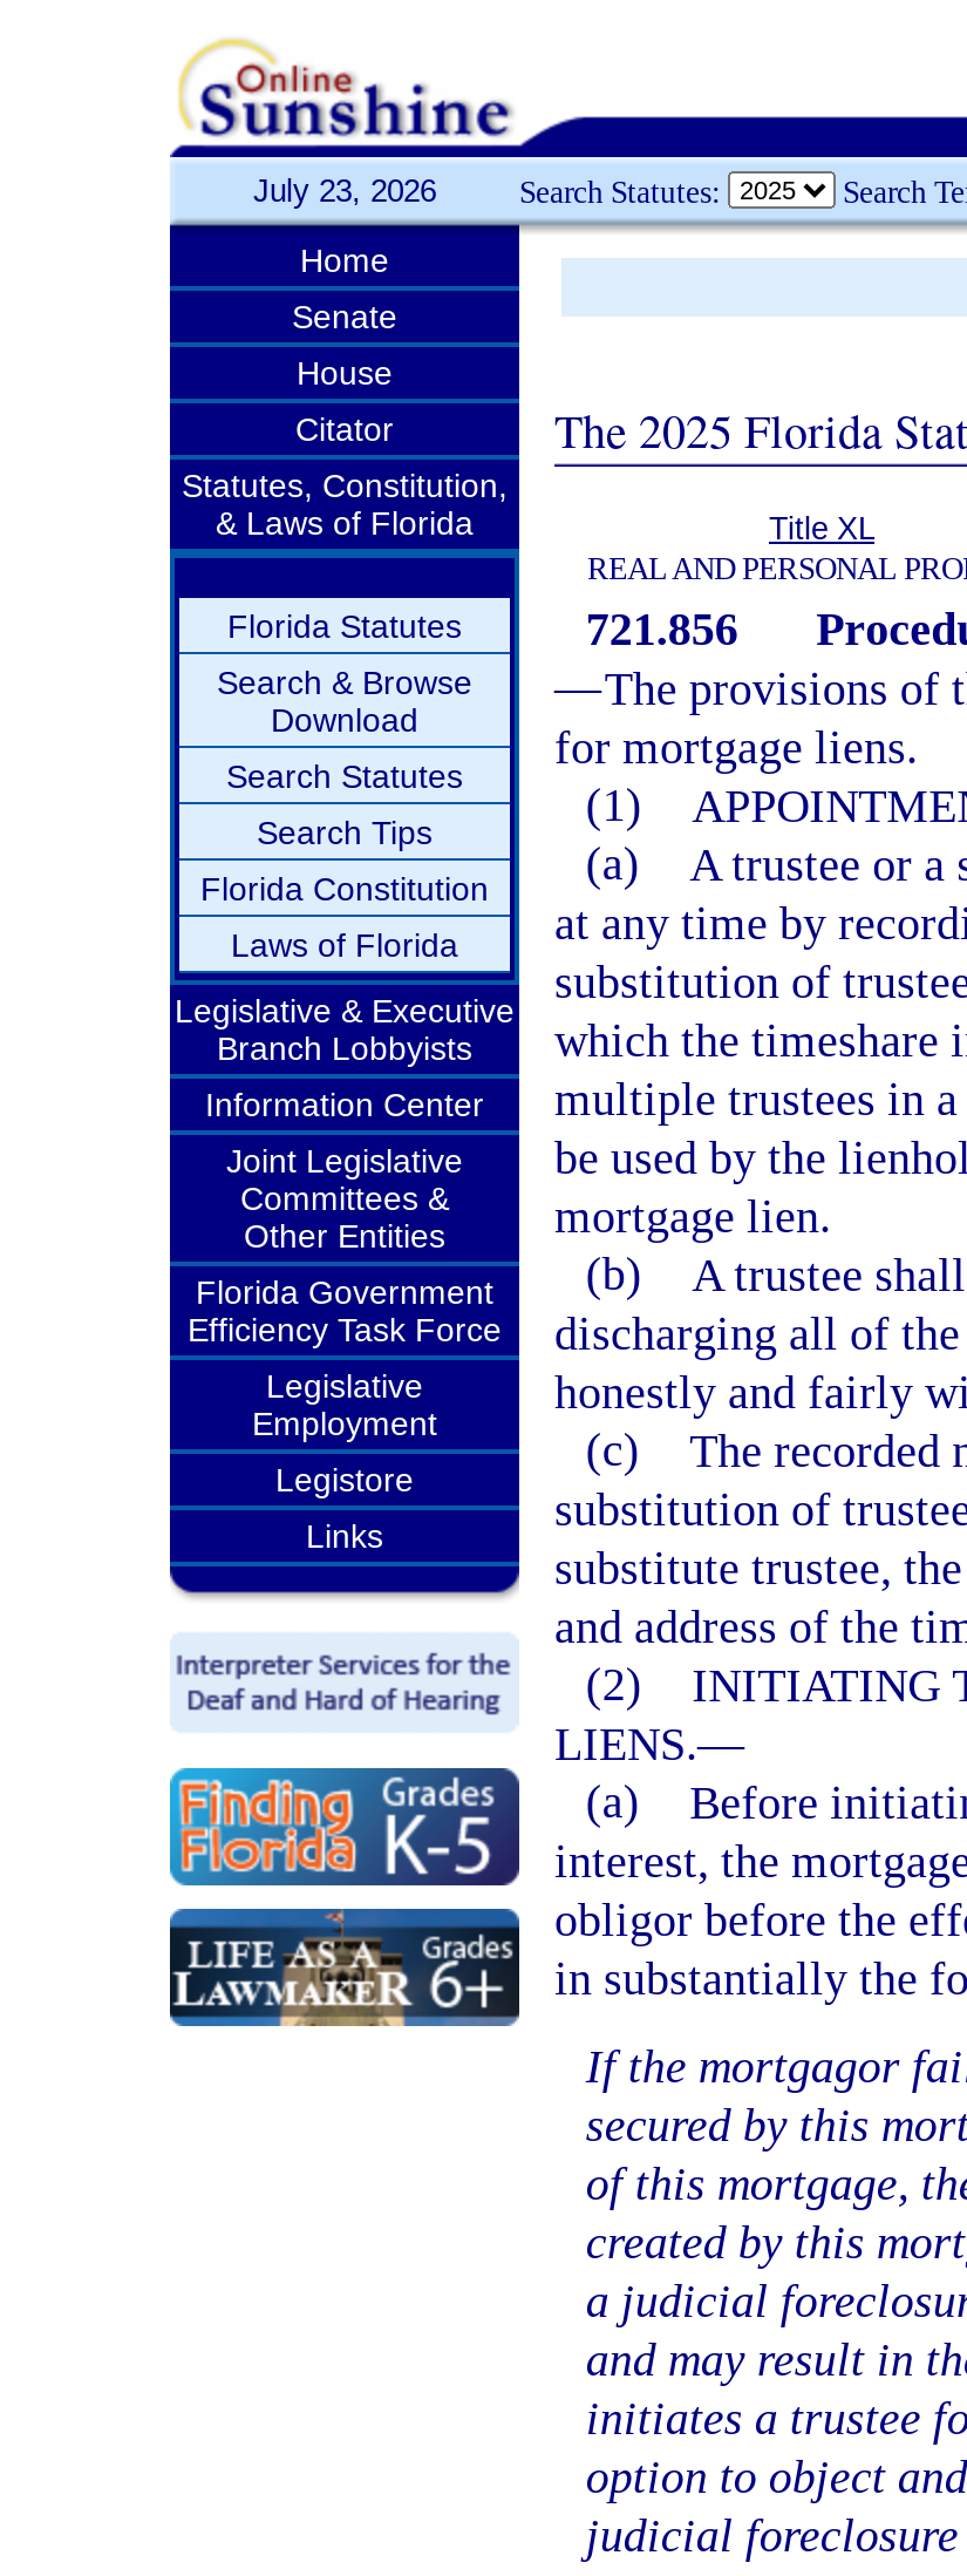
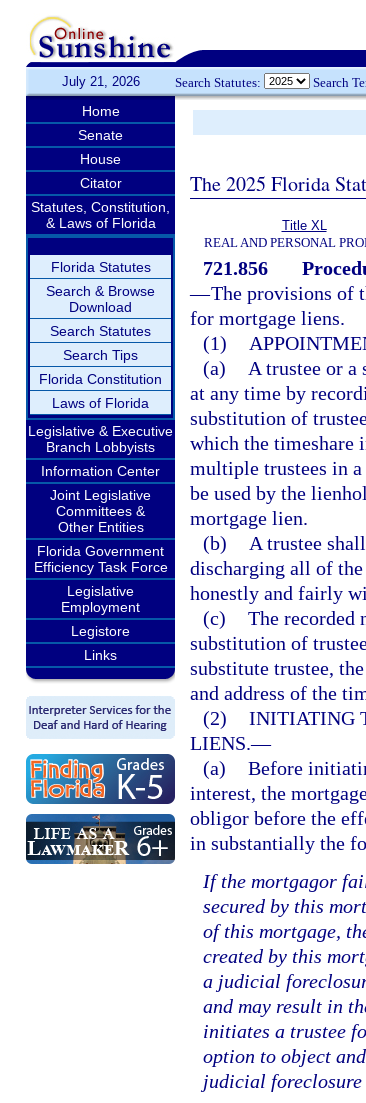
[253,174,436,209] July 23, 2026 -> [61,74,139,89] July 21, 2026

